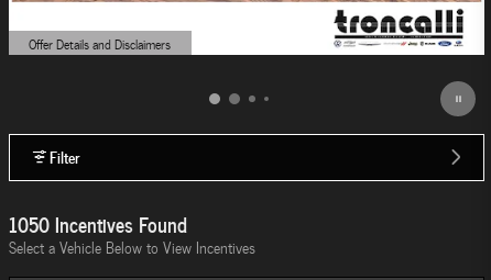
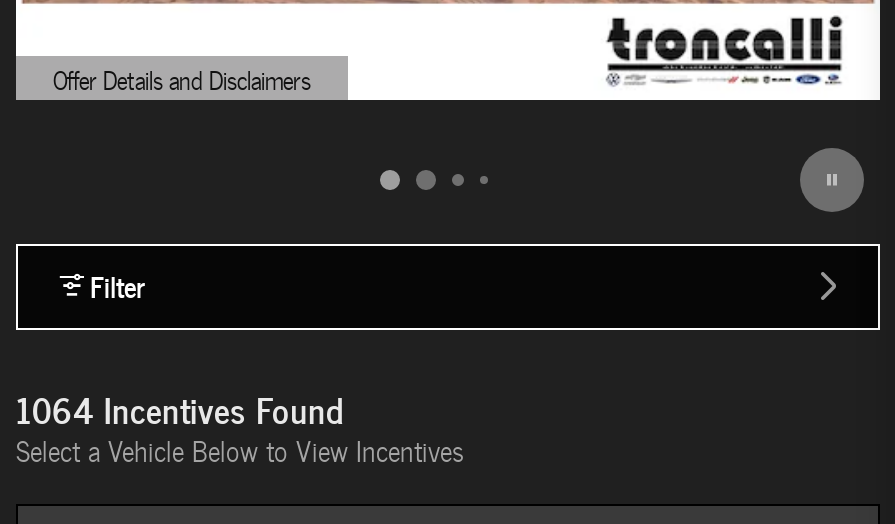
[9,208,187,239] 1050 Incentives Found -> [16,379,344,435] 1064 Incentives Found

